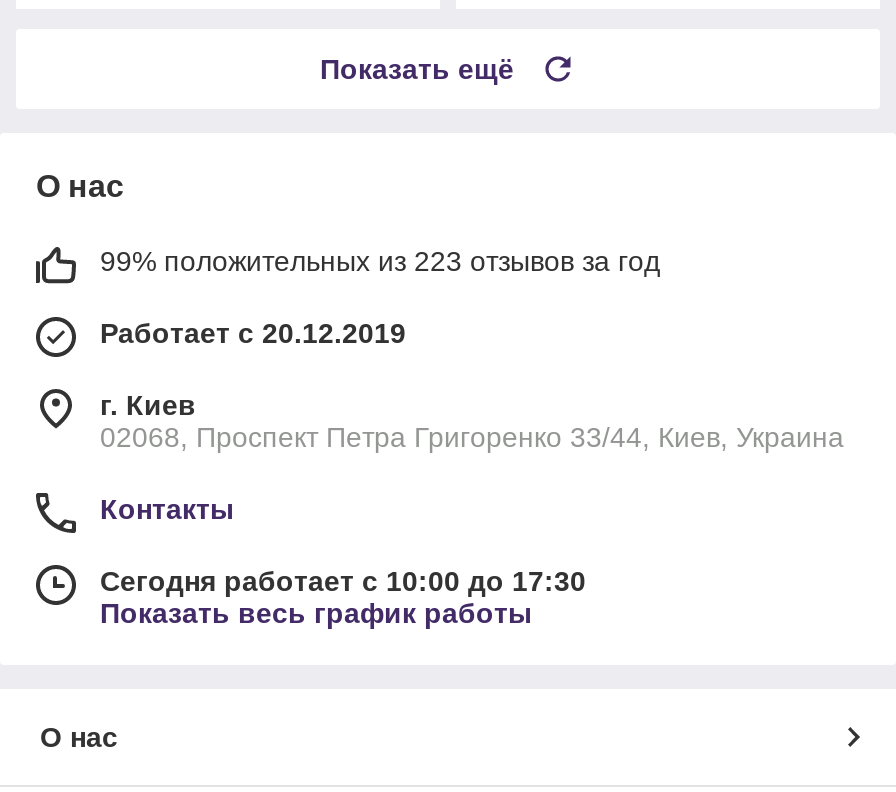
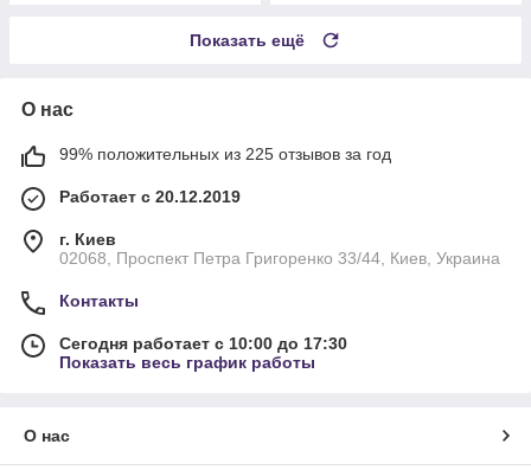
[100,245,660,277] 99% положительных из 223 отзывов за год -> [59,144,391,163] 99% положительных из 225 отзывов за год

